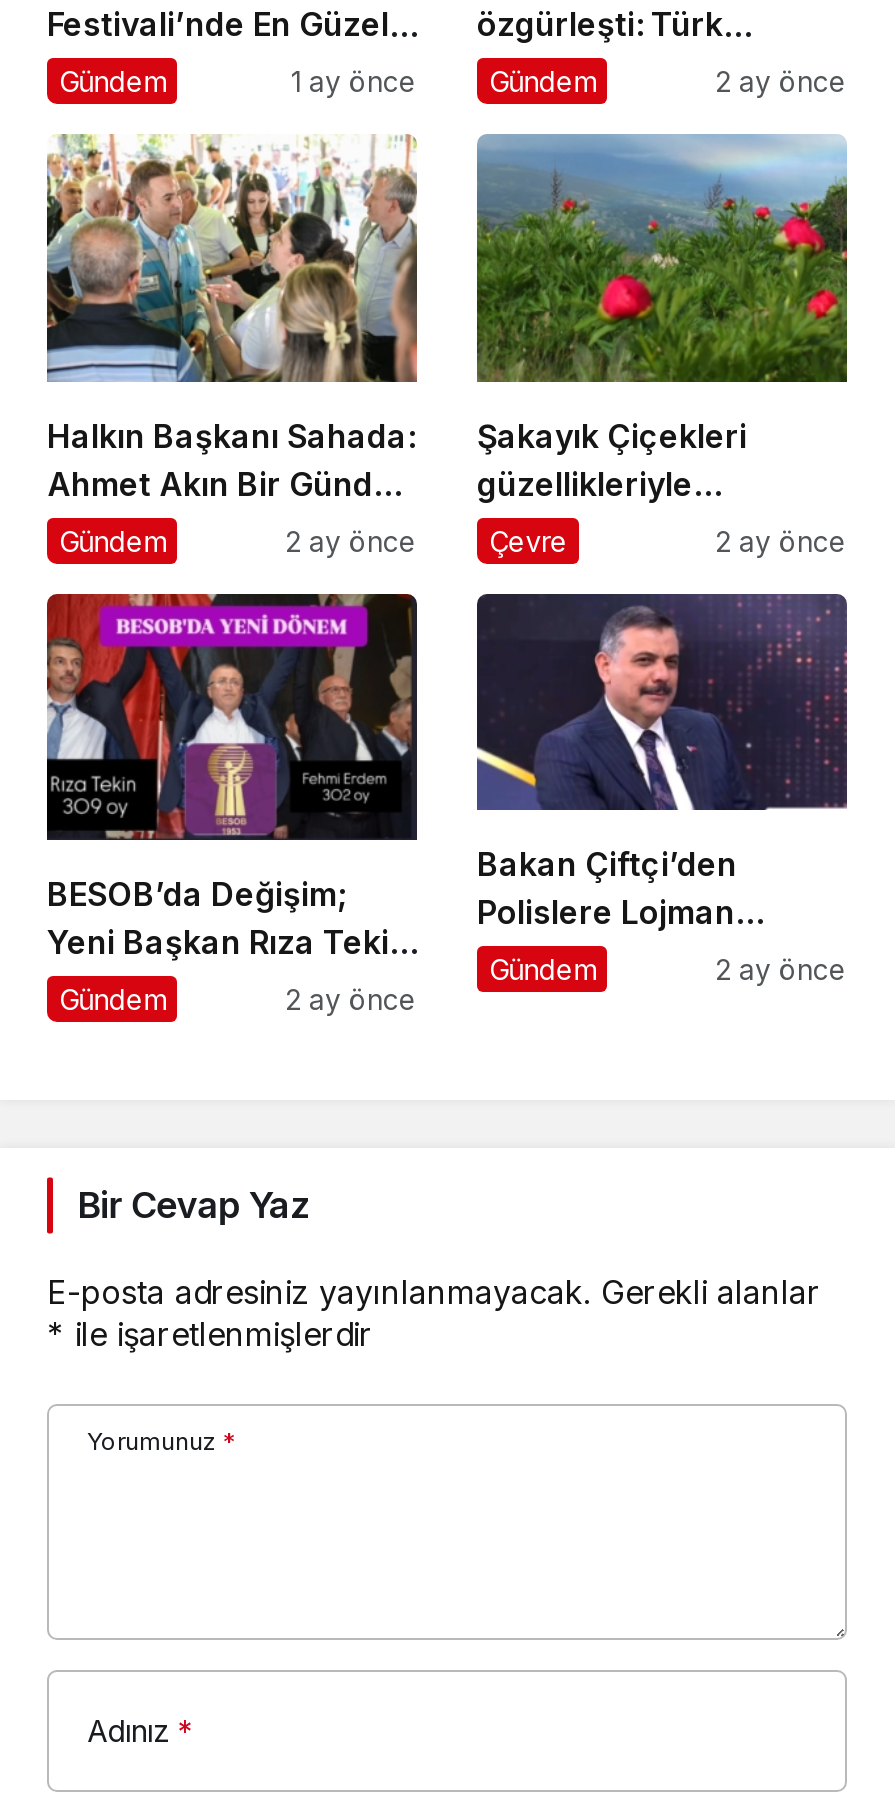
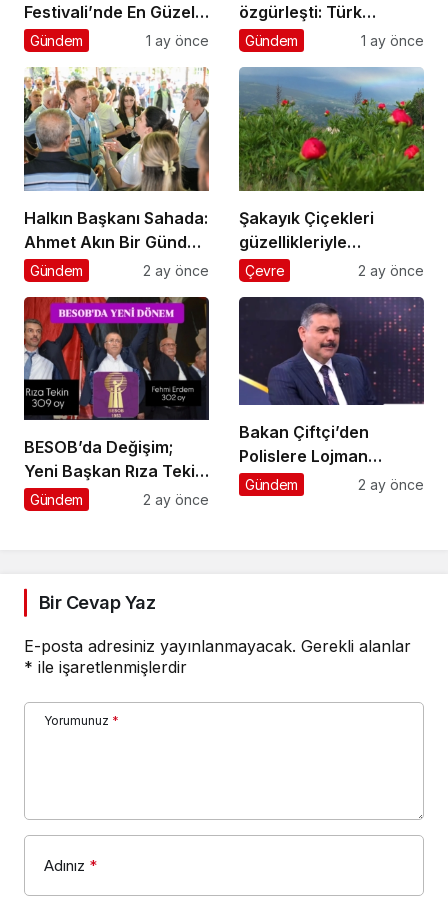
[715,65,847,99] 2 ay önce -> [361,32,424,49] 1 ay önce

